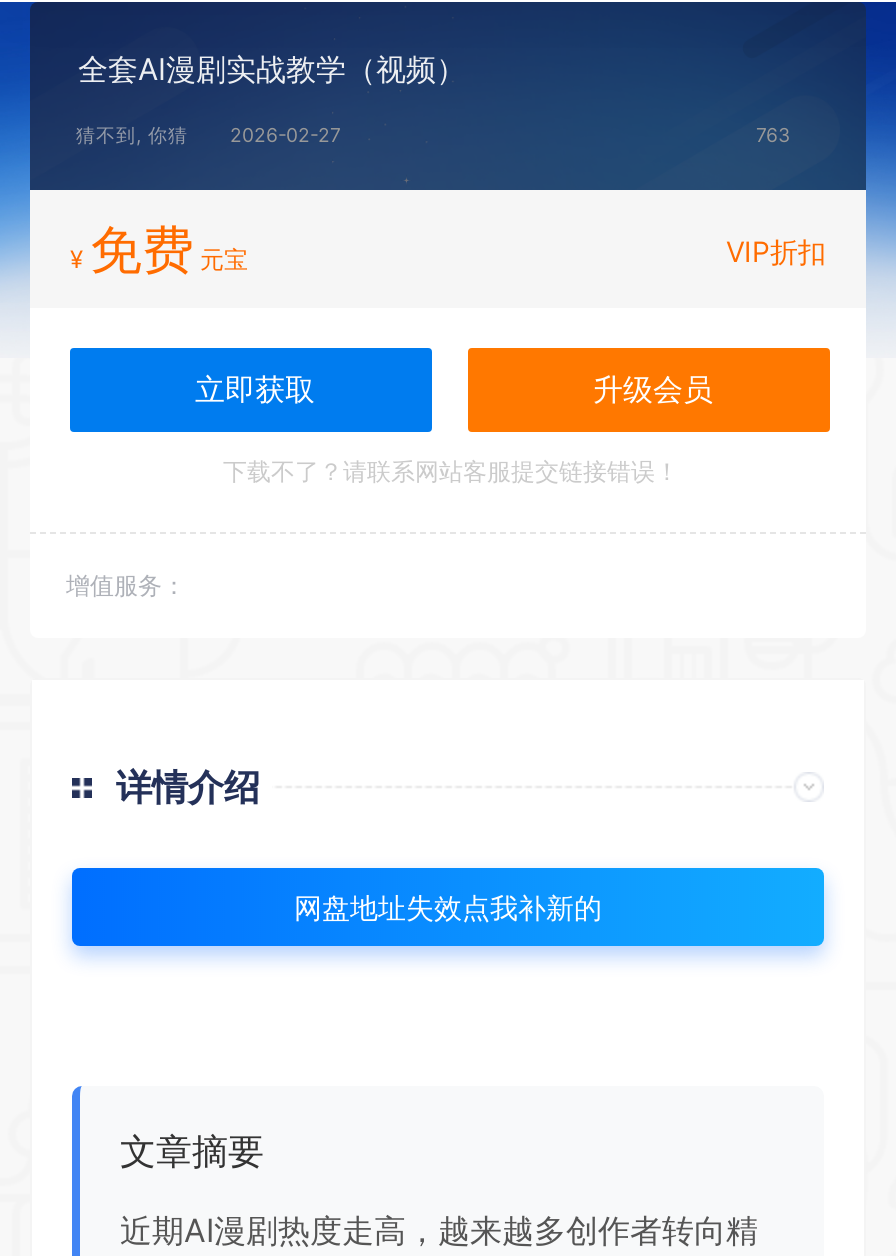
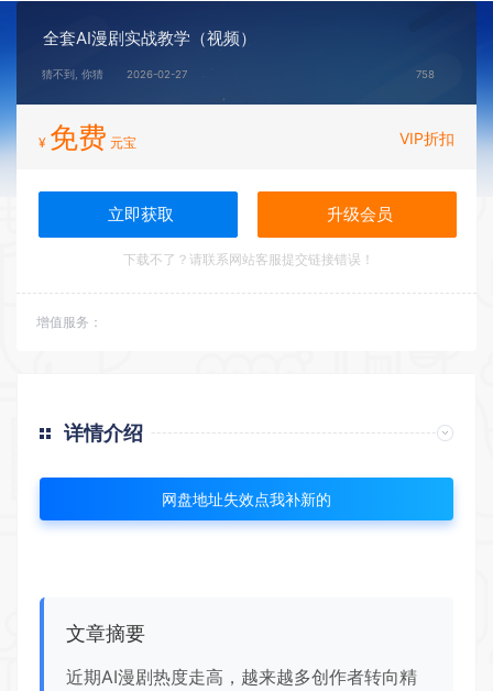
[750,124,790,146] 763 -> [413,68,435,80] 758

